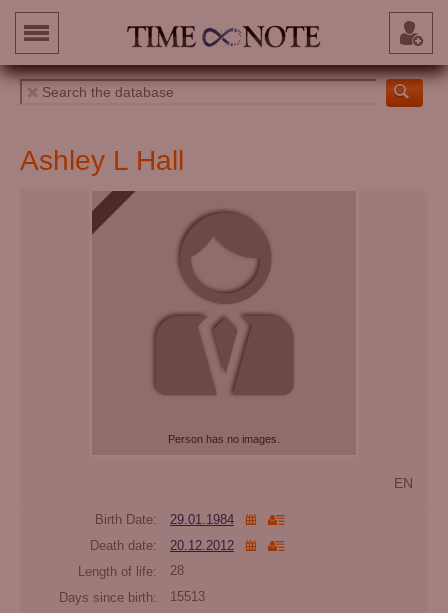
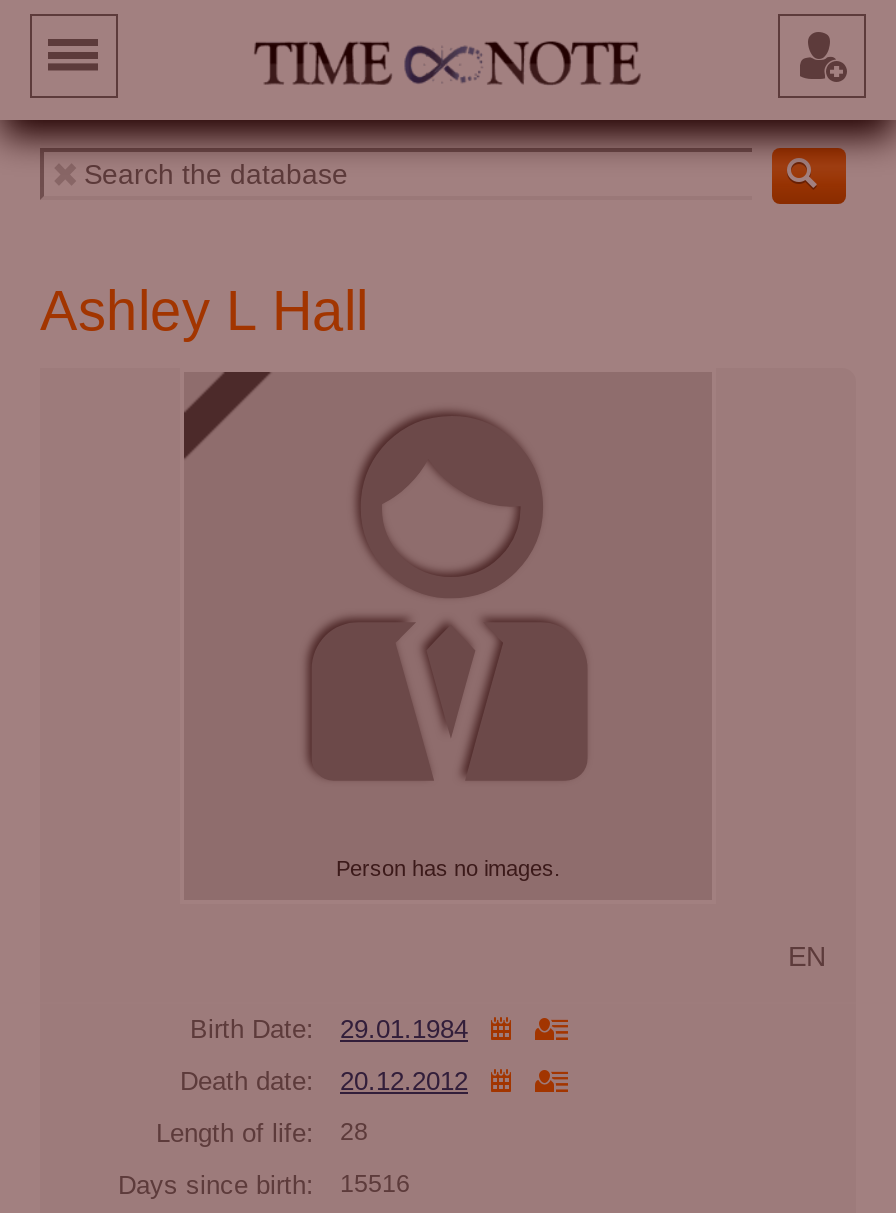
[59,590,205,605] Days since birth: 15513 -> [118,1169,410,1199] Days since birth: 15516

